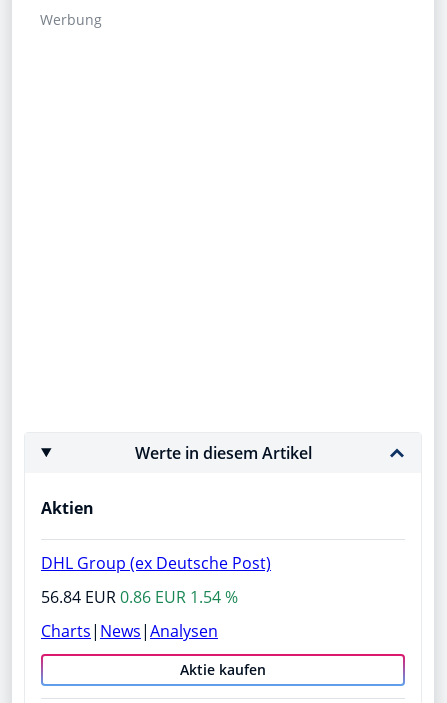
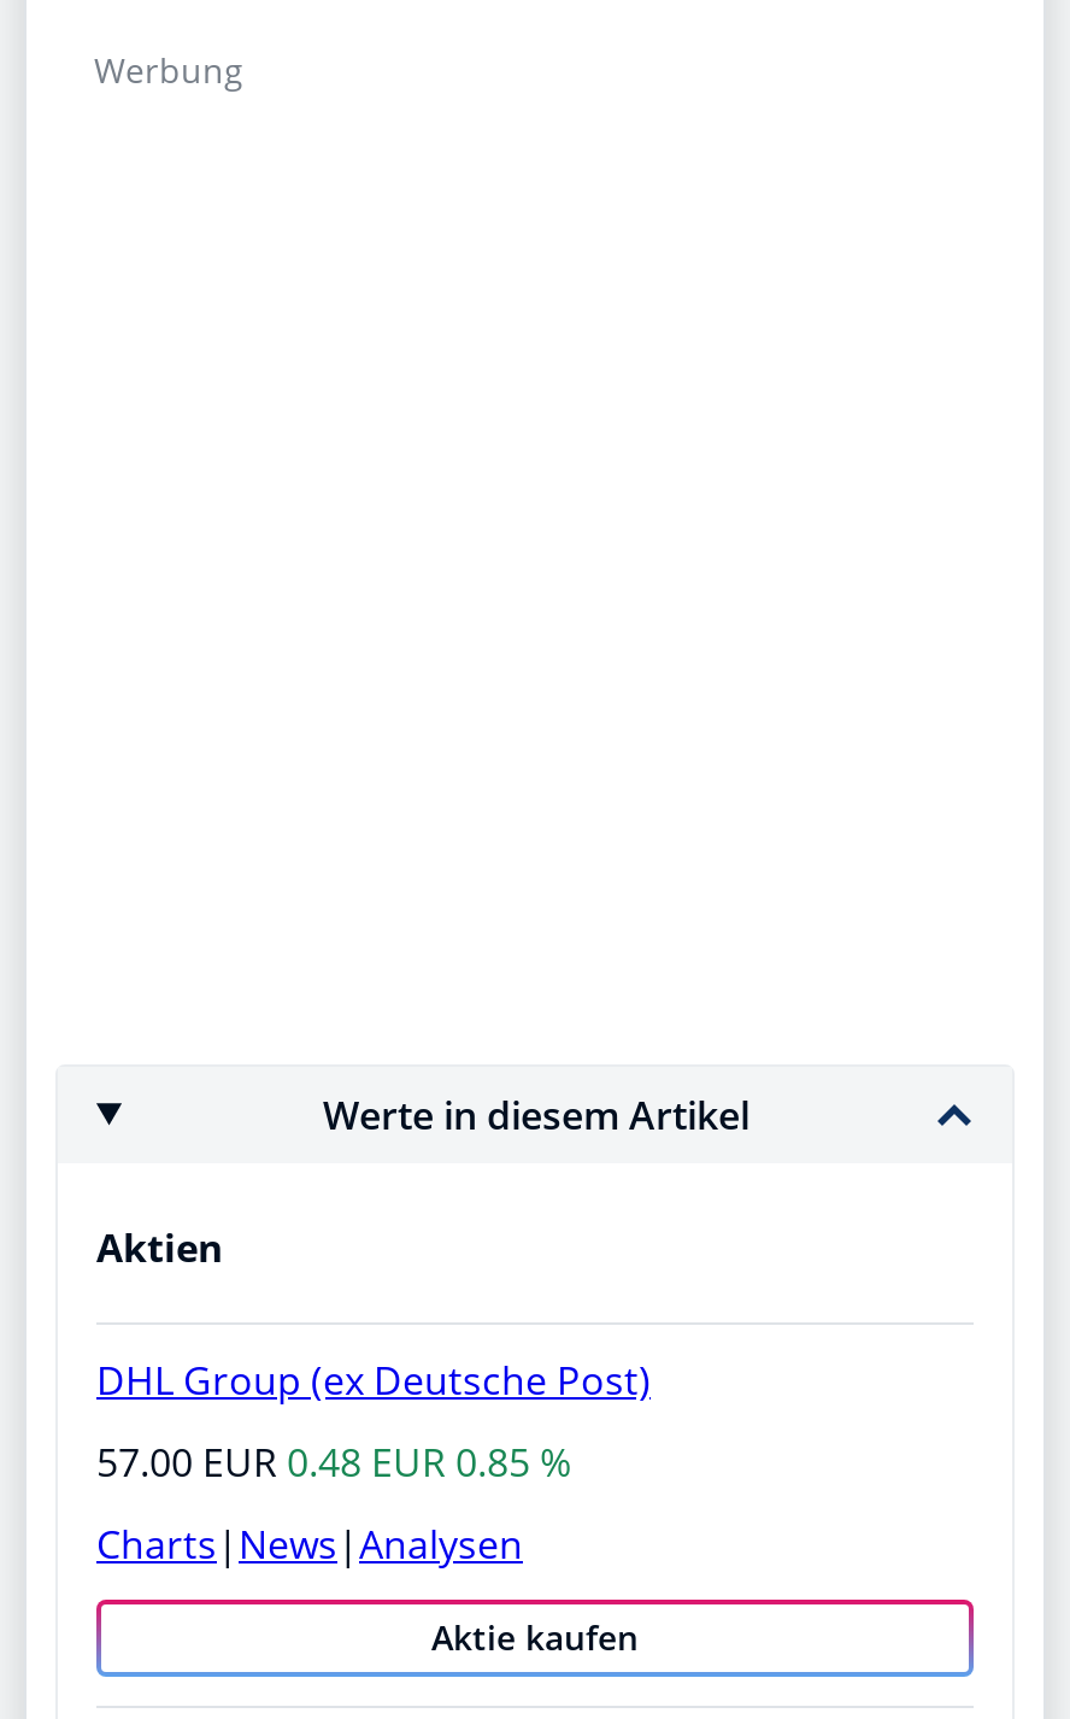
[41,586,238,608] 56.84 EUR 0.86 EUR 1.54 % -> [96,1435,571,1488] 57.00 EUR 0.48 EUR 0.85 %

